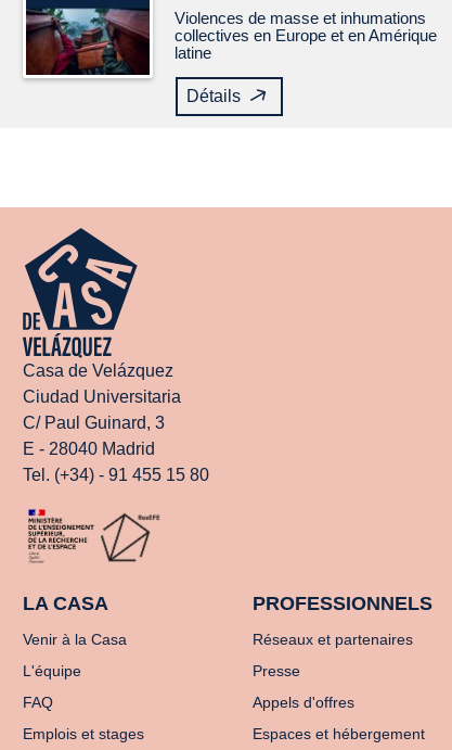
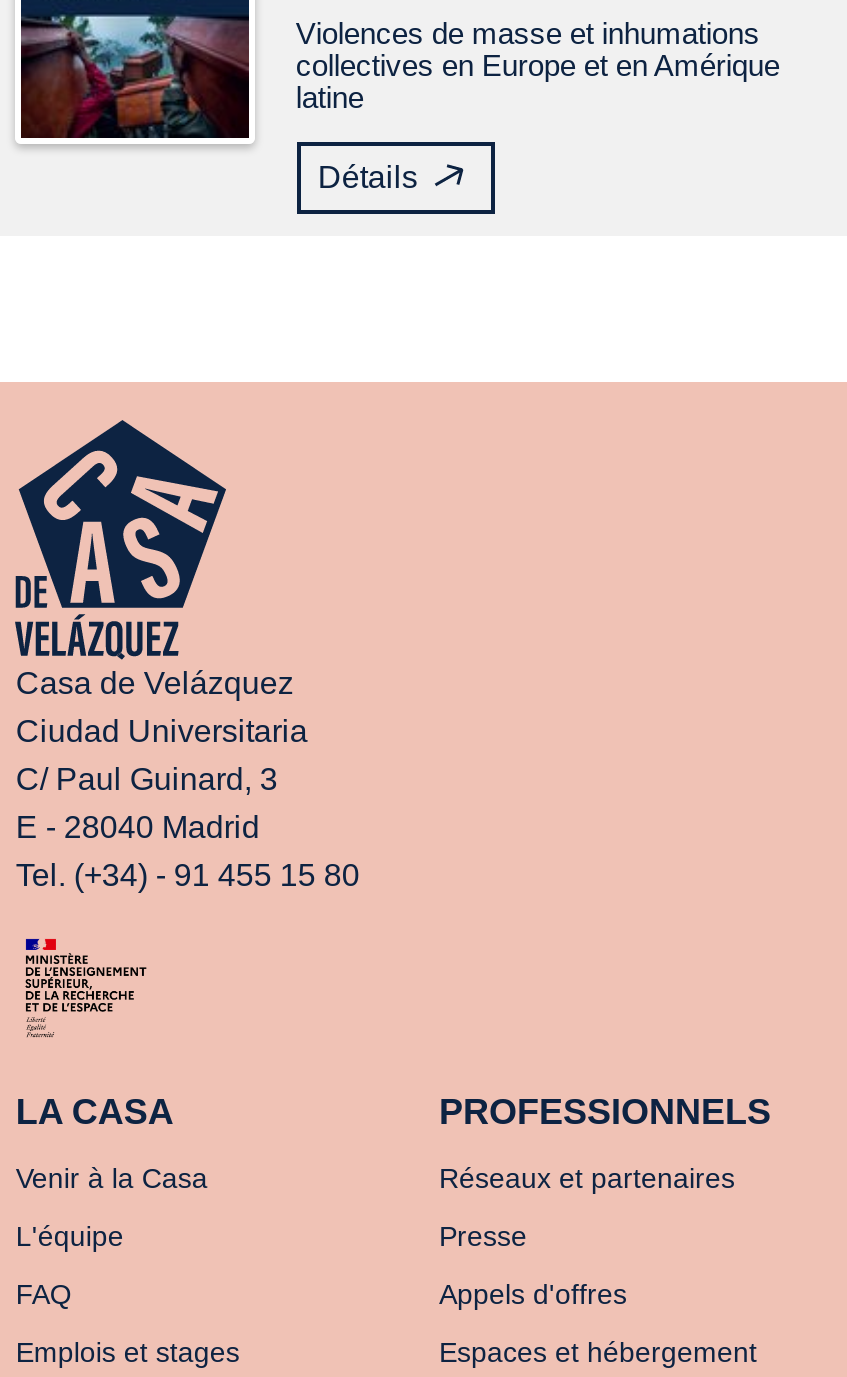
[100,512,160,562] [image] -> none

